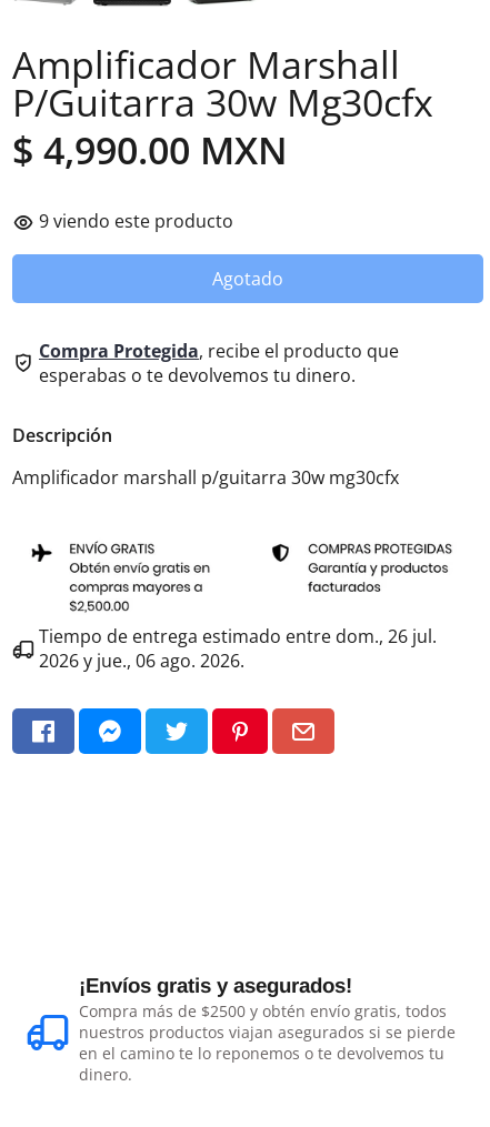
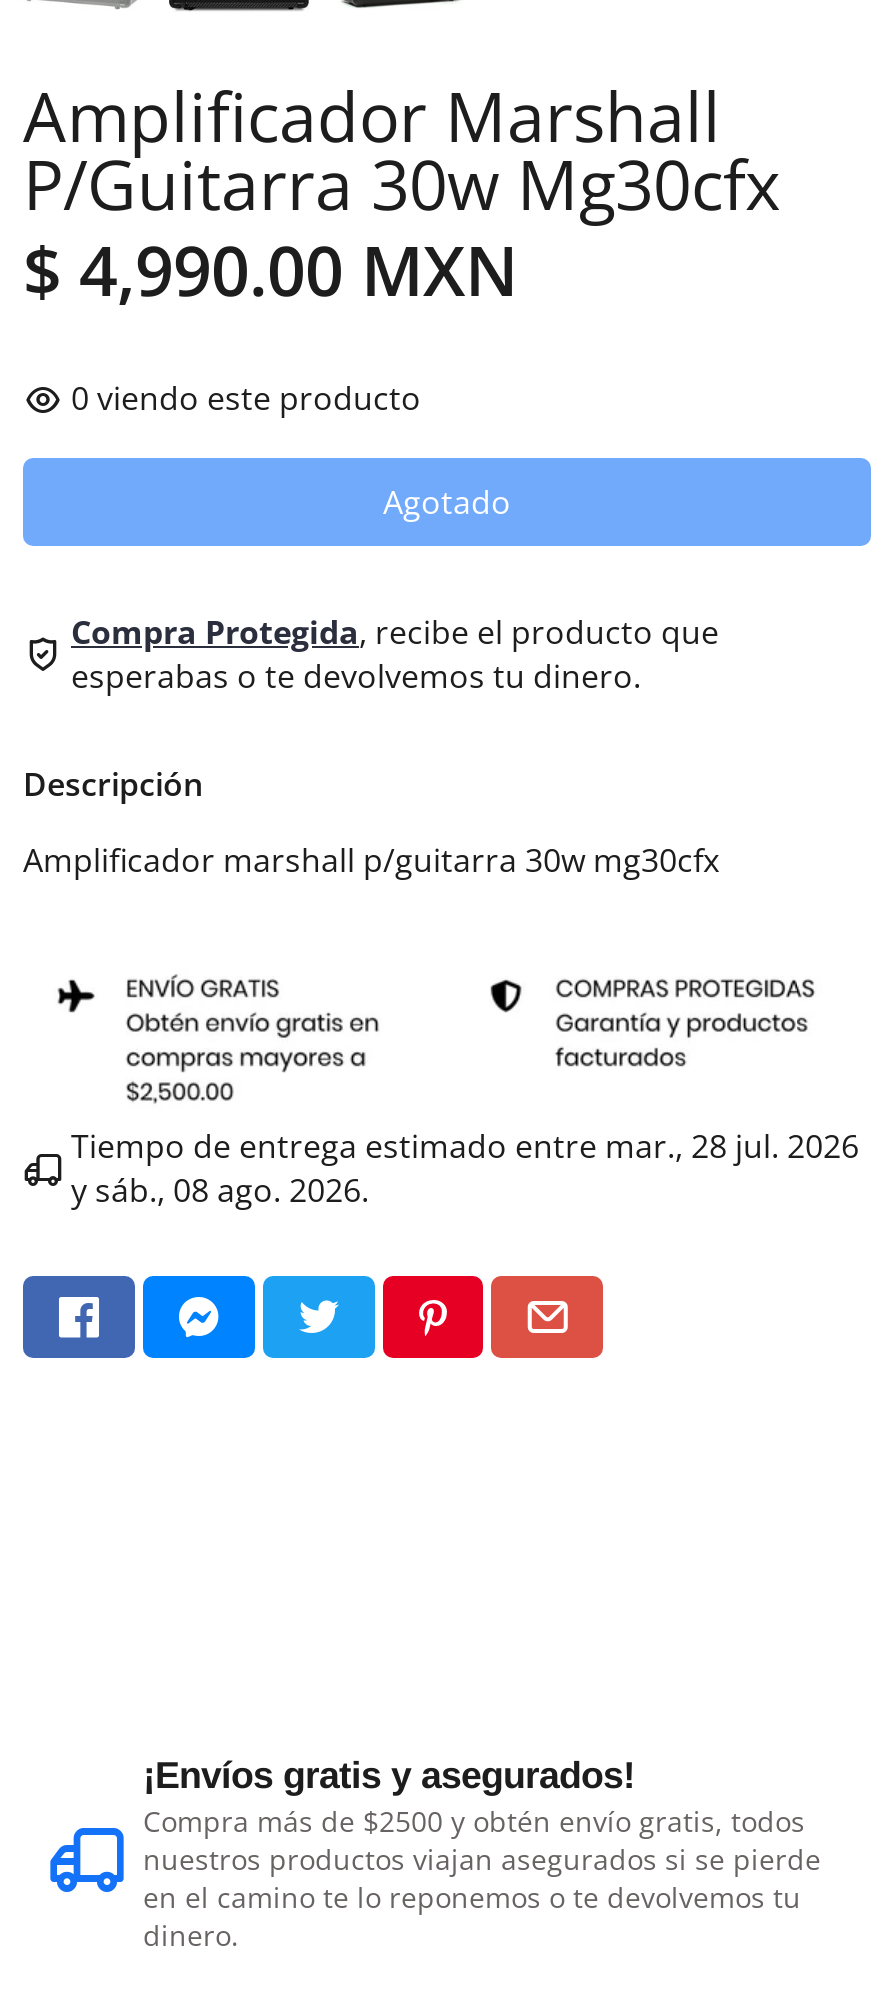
[39,209,233,233] 9 viendo este producto -> [71,376,421,420] 0 viendo este producto
[39,624,437,673] Tiempo de entrega estimado entre dom., 26 jul. | 2026 y jue., 06 ago. 2026. -> [71,1125,859,1213] Tiempo de entrega estimado entre mar., 28 jul. 2026 | y sáb., 08 ago. 2026.

